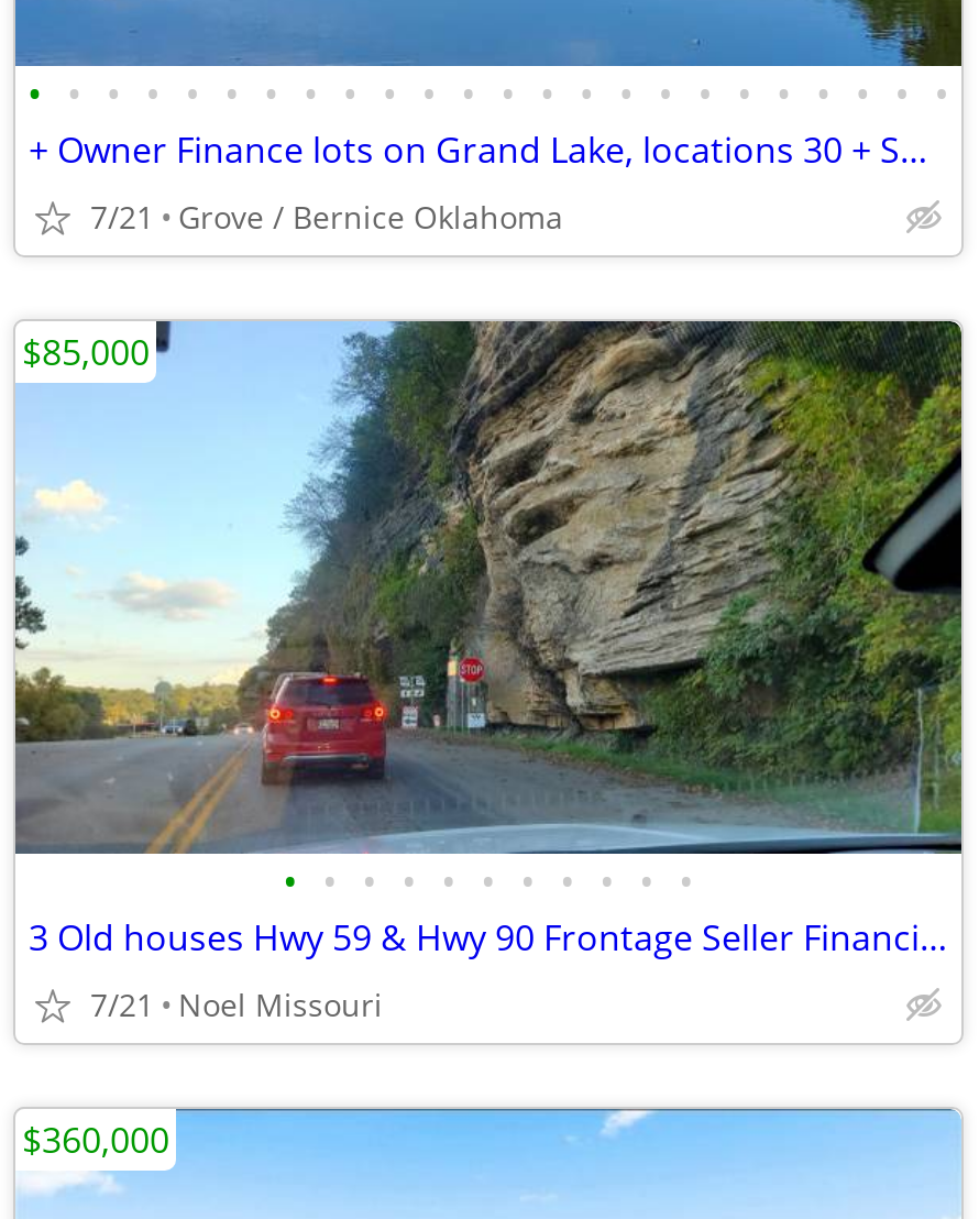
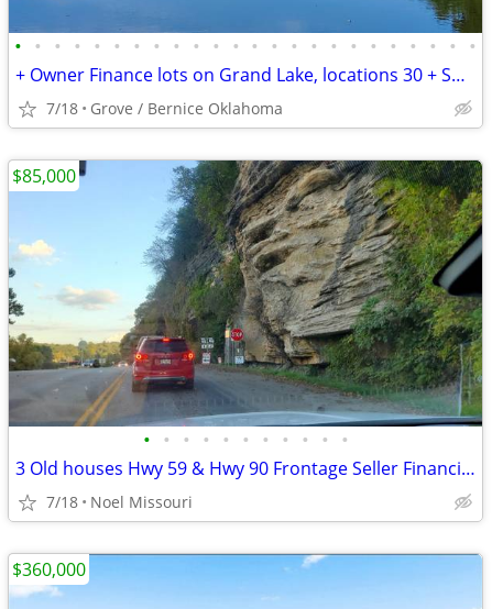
[90,196,563,238] 7/21 Grove / Bernice Oklahoma -> [46,98,283,119] 7/18 Grove / Bernice Oklahoma
[90,984,383,1025] 7/21 Noel Missouri -> [46,491,193,512] 7/18 Noel Missouri

